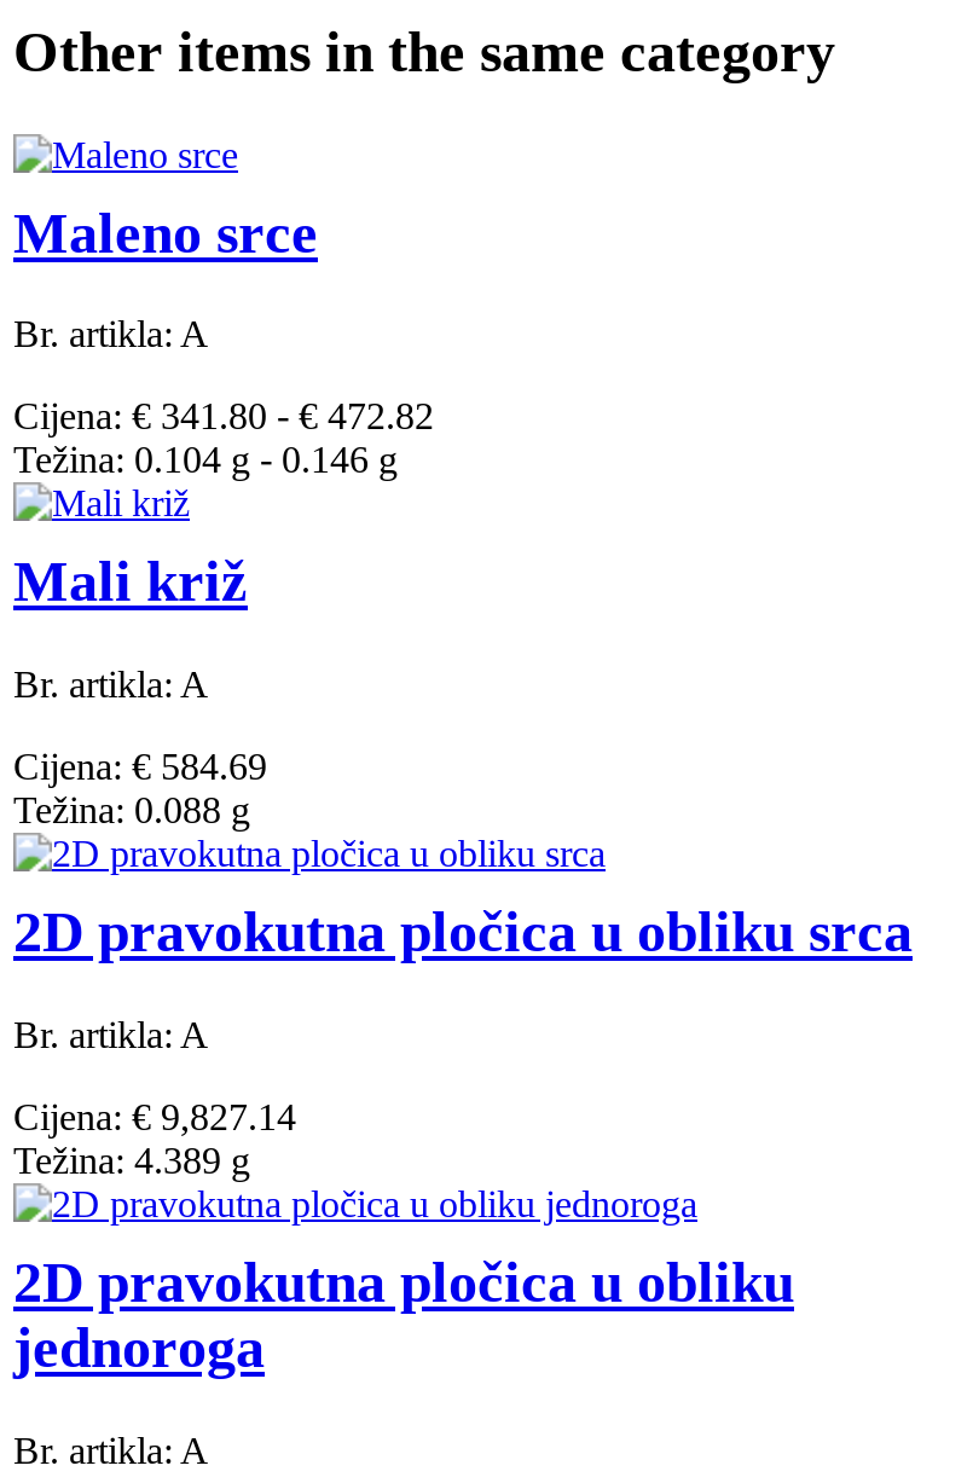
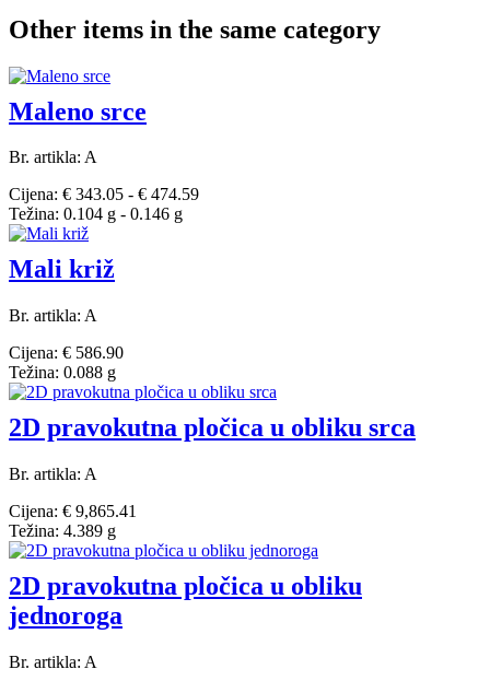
[13,396,434,437] Cijena: € 341.80 - € 472.82 -> [9,185,199,204] Cijena: € 343.05 - € 474.59
[13,746,267,788] Cijena: € 584.69 -> [9,344,124,362] Cijena: € 586.90
[13,1097,296,1138] Cijena: € 9,827.14 -> [9,502,137,521] Cijena: € 9,865.41

